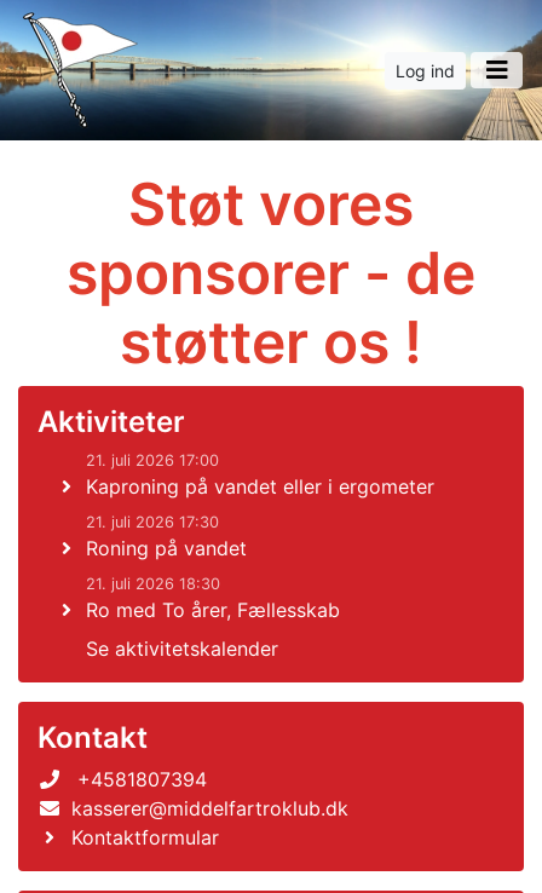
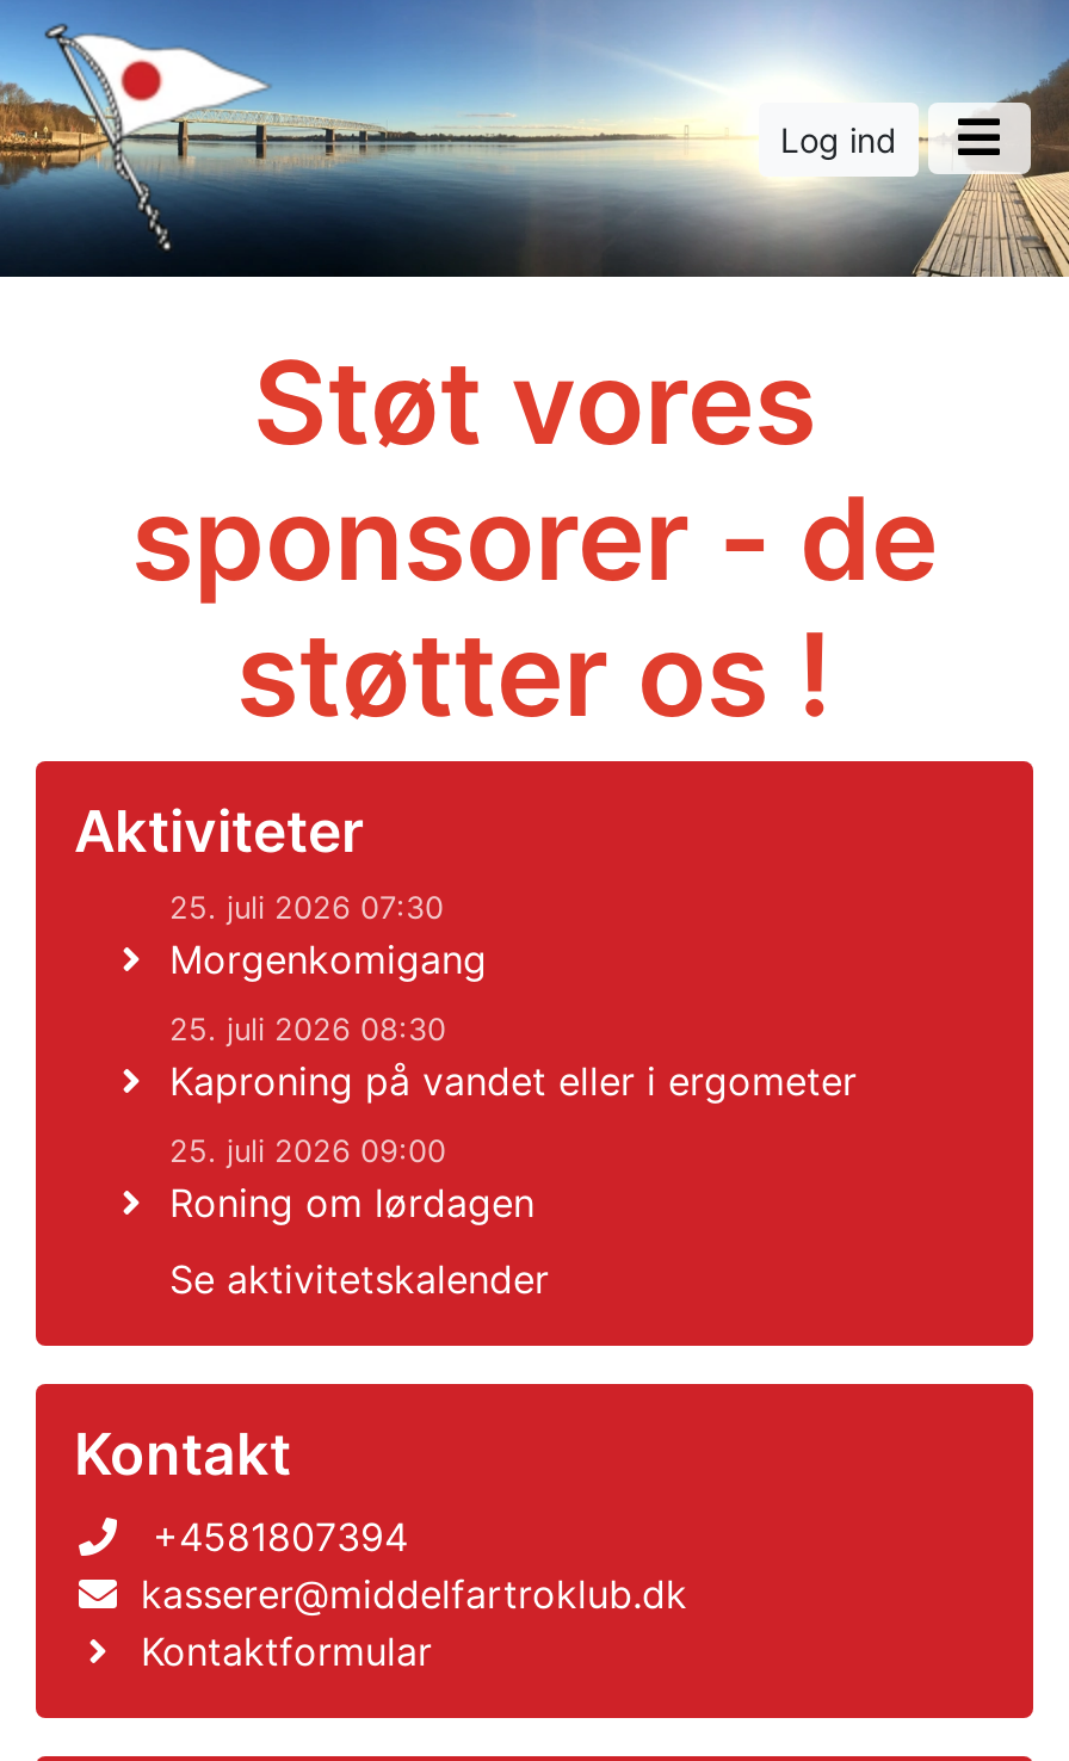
[86,451,219,469] 21. juli 2026 17:00 -> [169,890,487,1048] 25. juli 2026 07:30 | Morgenkomigang | 25. juli 2026 08:30
moved [86,474,434,499] -> [169,1057,857,1105]: Kaproning på vandet eller i ergometer
[86,513,340,622] 21. juli 2026 17:30 | Roning på vandet | 21. juli 2026 18:30 | Ro med To årer, Fællesskab -> [169,1133,534,1226] 25. juli 2026 09:00 | Roning om lørdagen

